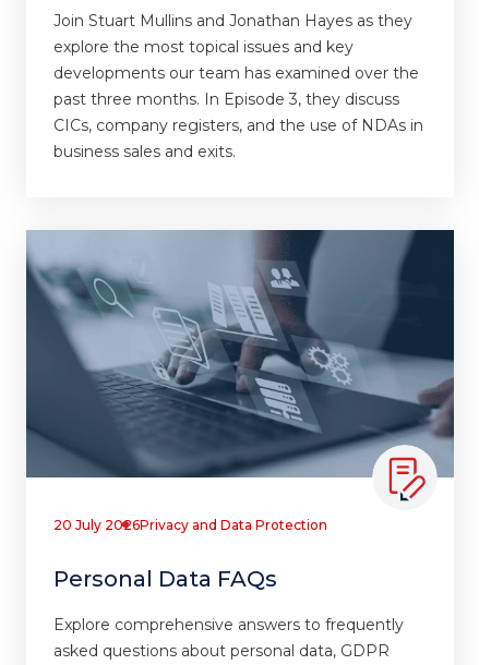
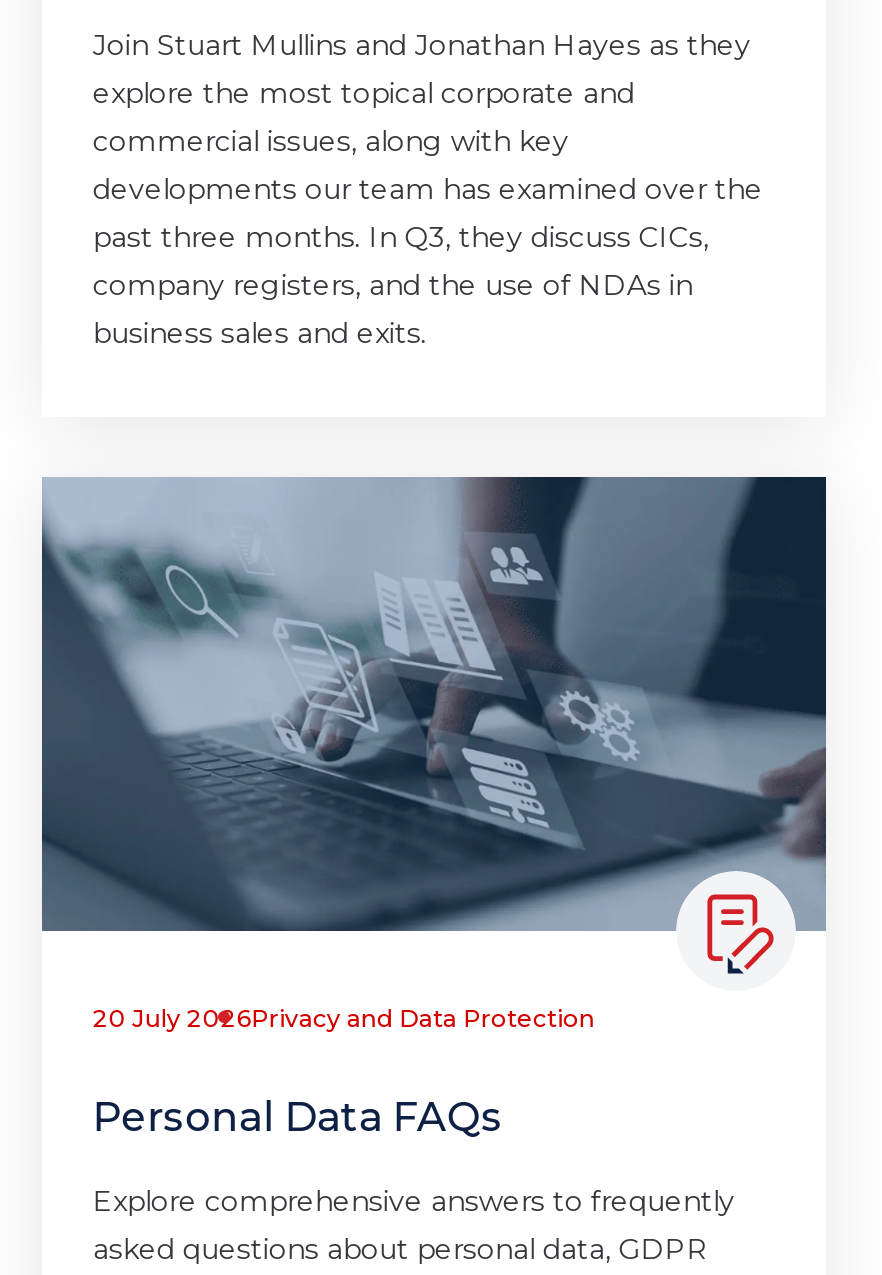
[54,37,354,57] explore the most topical issues and key -> [93,75,635,159] explore the most topical corporate and | commercial issues, along with key
[54,89,424,135] past three months. In Episode 3, they discuss | CICs, company registers, and the use of NDAs in -> [93,219,709,303] past three months. In Q3, they discuss CICs, | company registers, and the use of NDAs in

